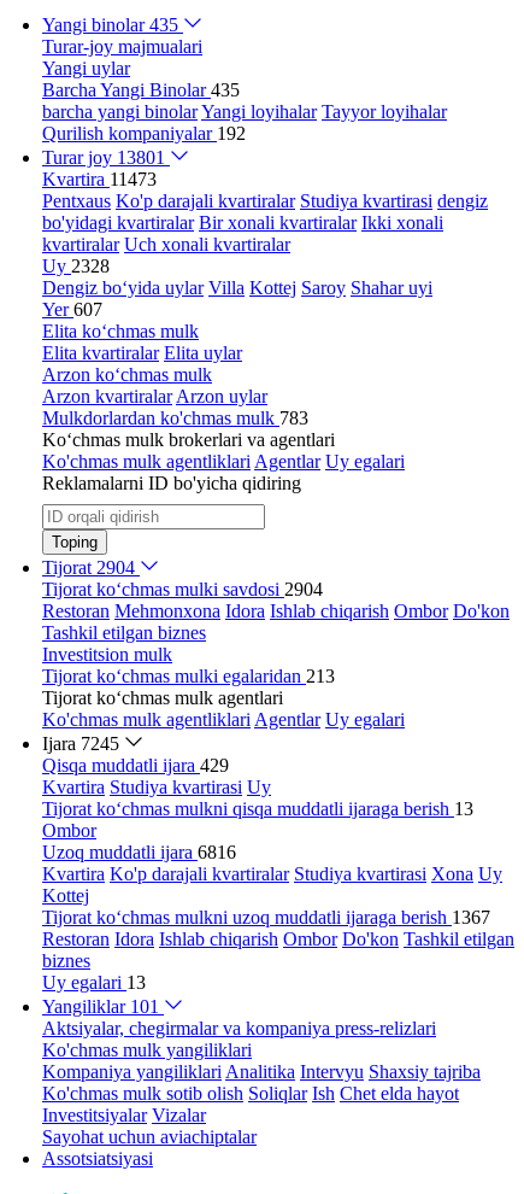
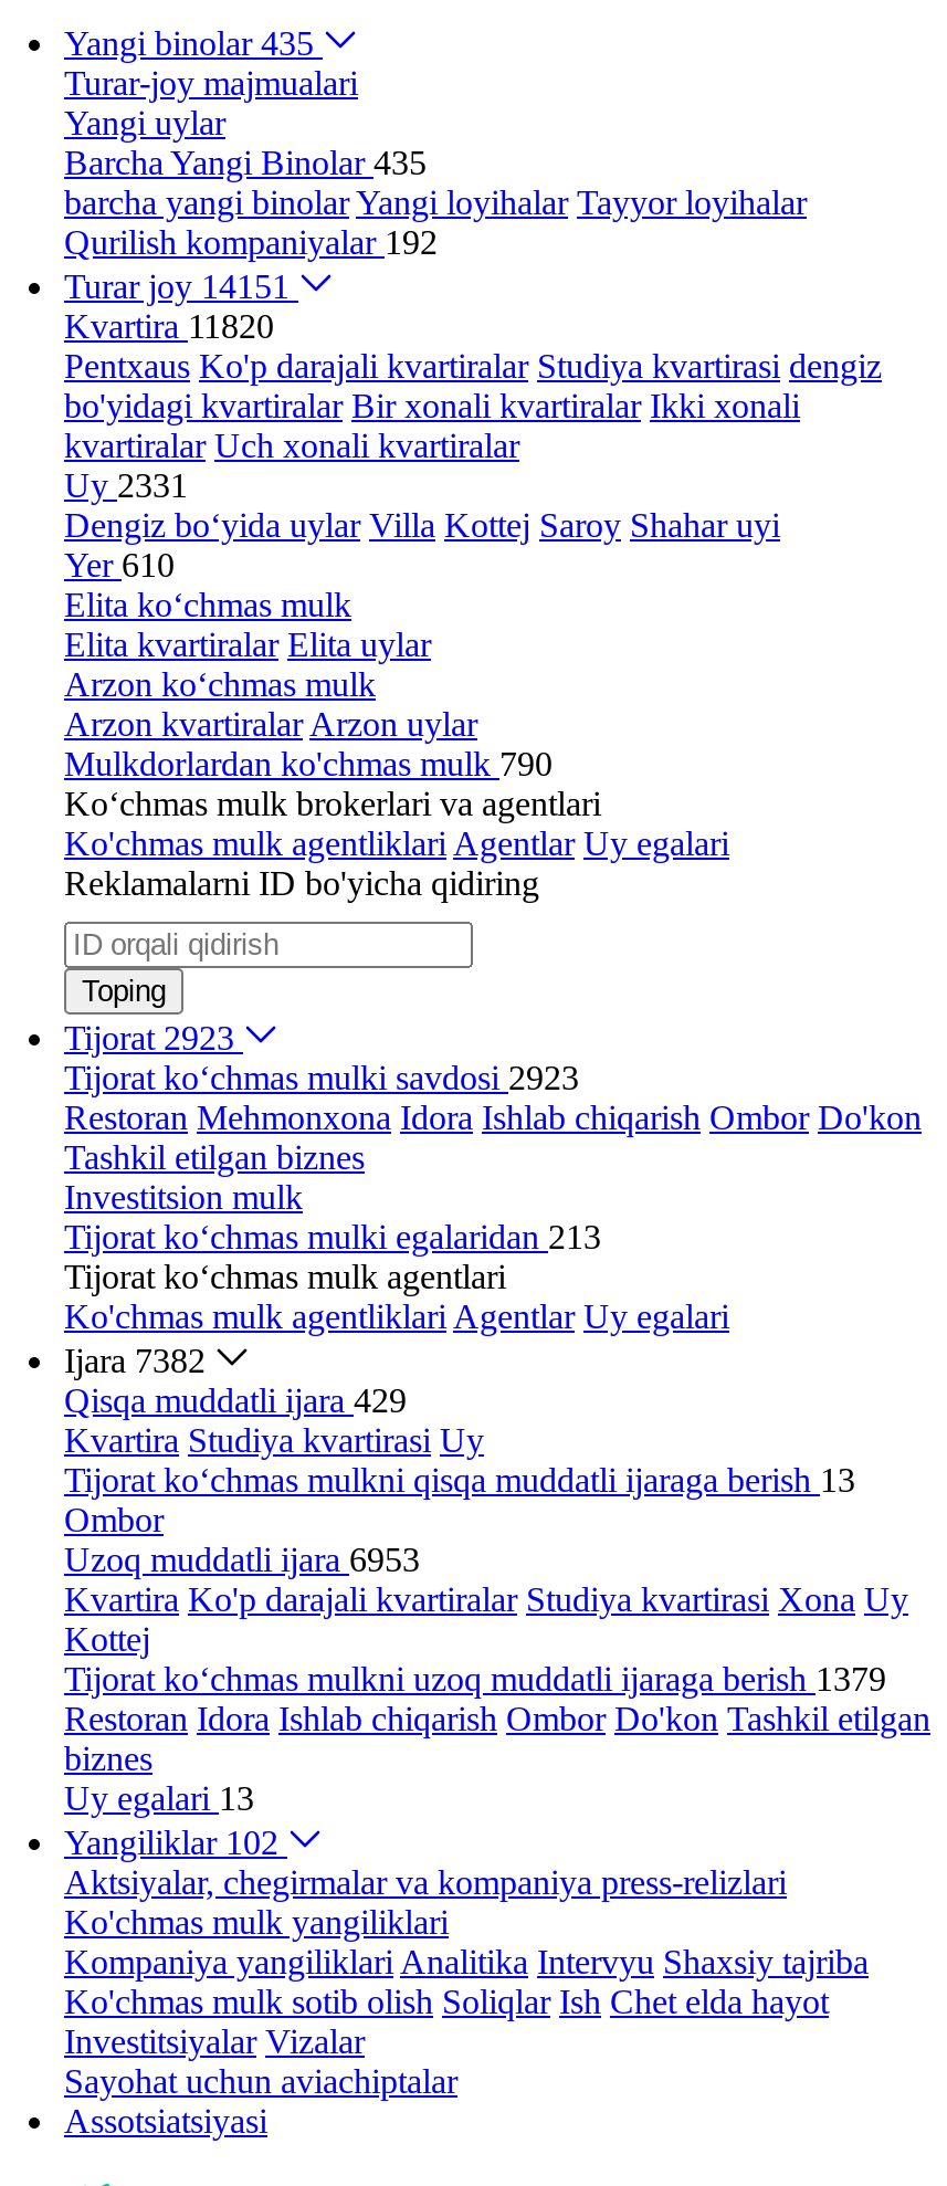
[42,147,165,168] Turar joy 13801 -> [64,267,290,305] Turar joy 14151
[42,169,157,189] Kvartira 11473 -> [64,307,274,345] Kvartira 11820
[42,256,110,276] Uy 2328 -> [64,466,188,504] Uy 2331
[42,299,102,320] Yer 607 -> [64,546,175,584] Yer 610
[42,408,308,428] Mulkdorlardan ko'chmas mulk 783 -> [64,745,553,782] Mulkdorlardan ko'chmas mulk 790
[42,557,135,578] Tijorat 2904 -> [64,1019,234,1057] Tijorat 2923
[42,579,323,599] Tijorat ko‘chmas mulki savdosi 2904 -> [64,1059,579,1096] Tijorat ko‘chmas mulki savdosi 2923
[42,733,119,754] Ijara 7245 -> [64,1342,206,1379] Ijara 7382
[42,842,236,862] Uzoq muddatli ijara 6816 -> [64,1541,420,1578] Uzoq muddatli ijara 6953
[42,907,490,927] Tijorat ko‘chmas mulkni uzoq muddatli ijaraga berish 1367 -> [64,1660,886,1698] Tijorat ko‘chmas mulkni uzoq muddatli ijaraga berish 1379
[42,996,159,1017] Yangiliklar 101 -> [64,1824,278,1861] Yangiliklar 102

